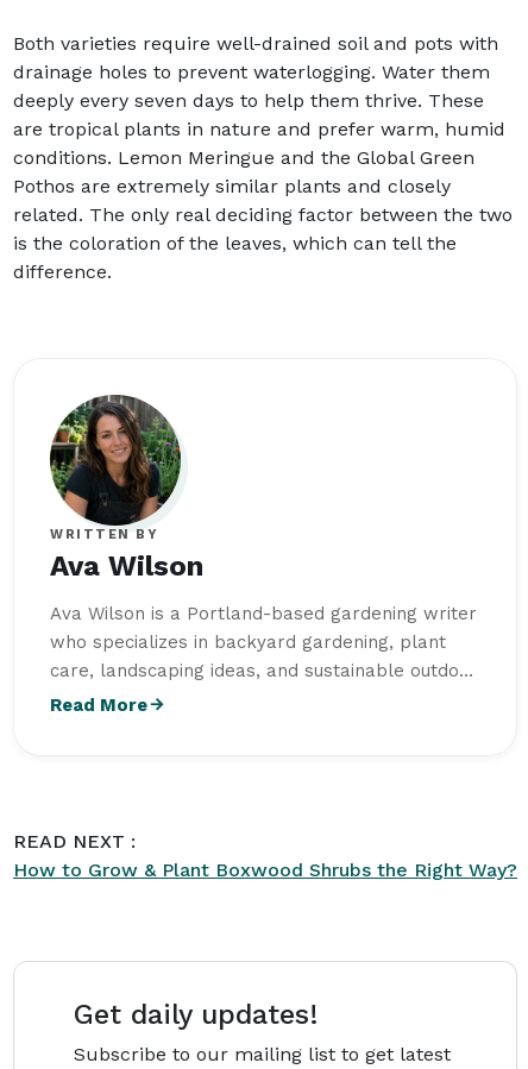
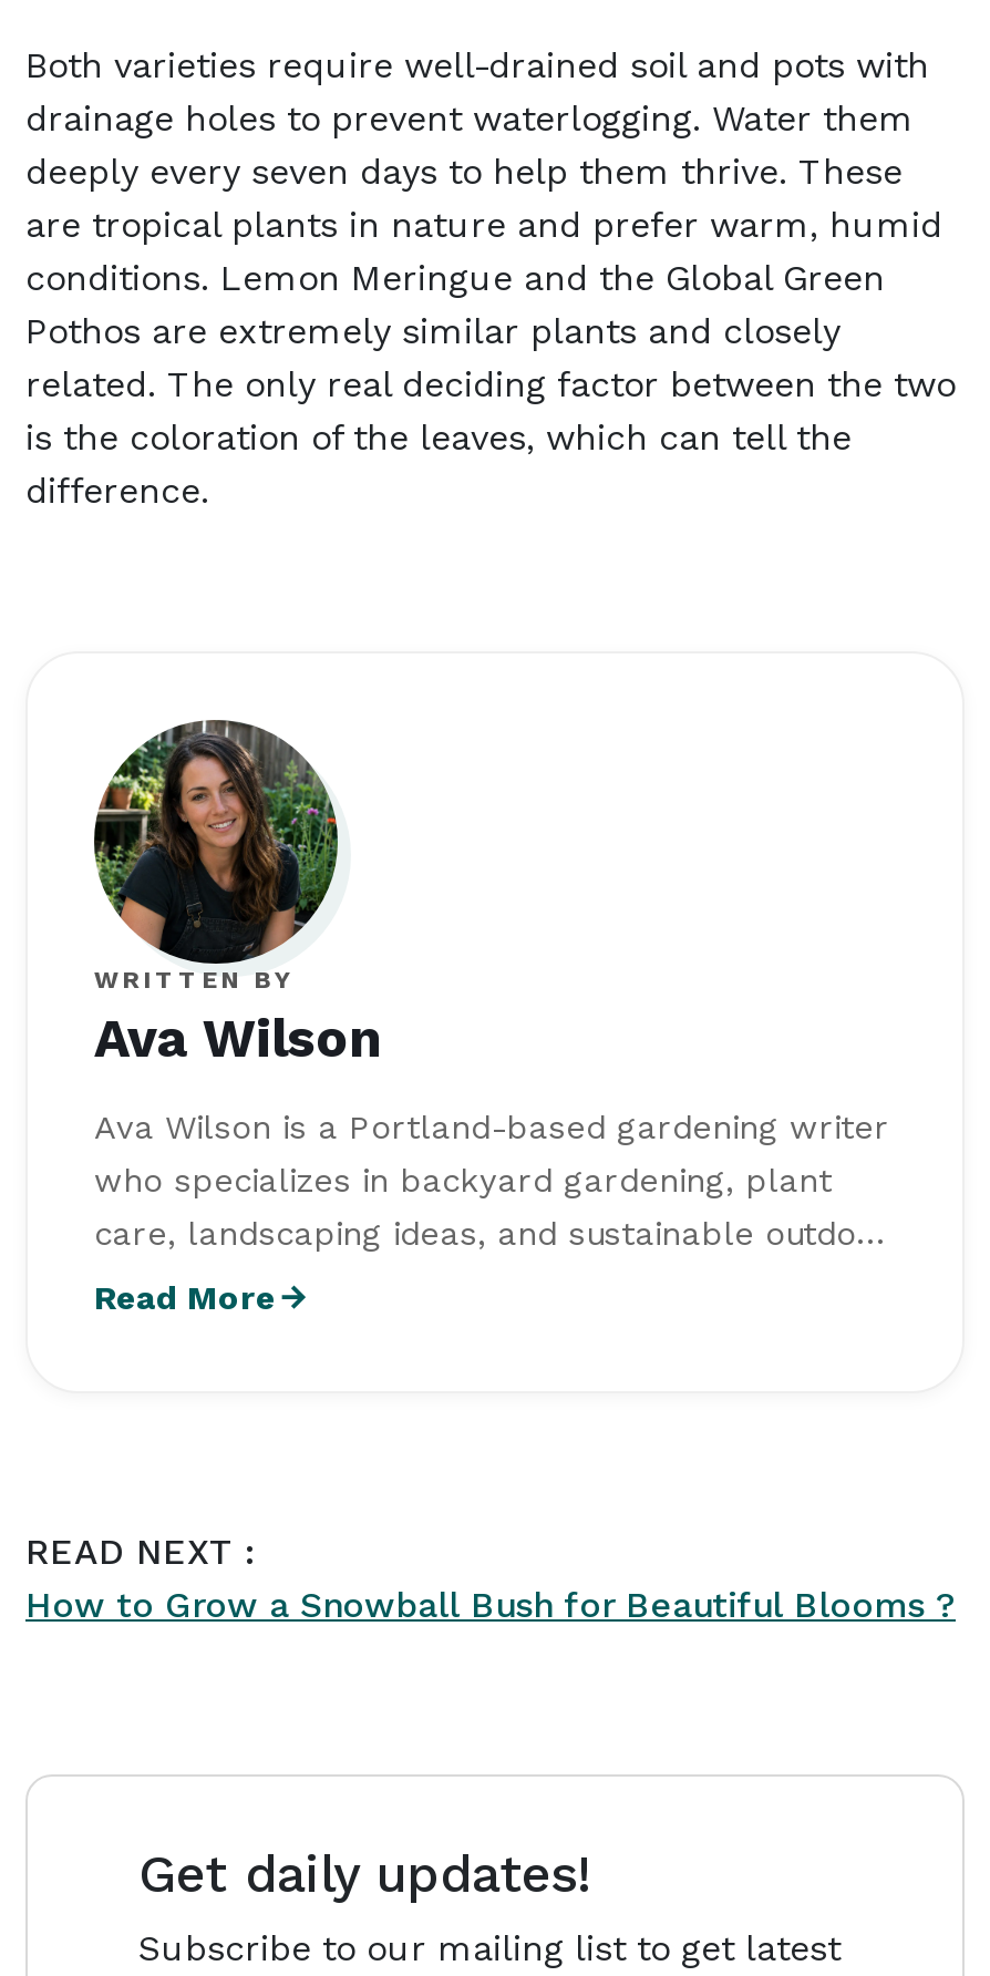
[13,858,517,881] How to Grow & Plant Boxwood Shrubs the Right Way? -> [25,1583,956,1625] How to Grow a Snowball Bush for Beautiful Blooms ?

